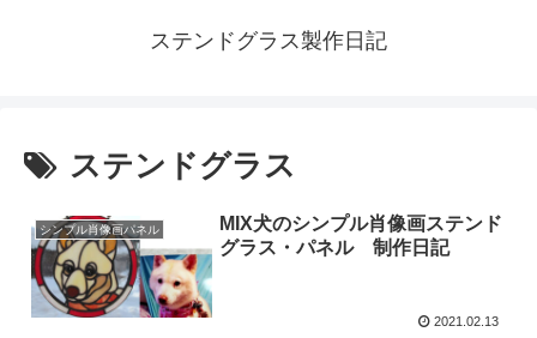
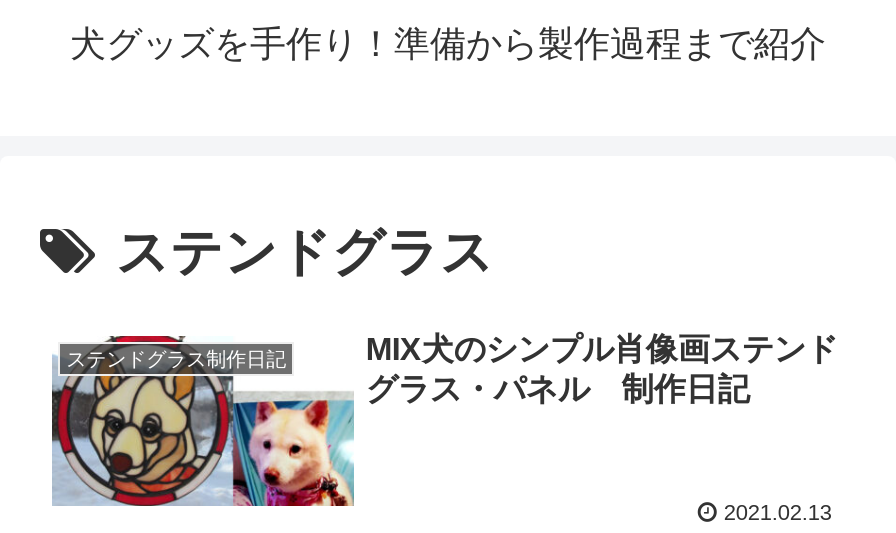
[150,29,387,53] ステンドグラス製作日記 -> [70,24,826,64] 犬グッズを手作り！準備から製作過程まで紹介
[40,223,160,236] シンプル肖像画パネル -> [66,348,286,370] ステンドグラス制作日記

